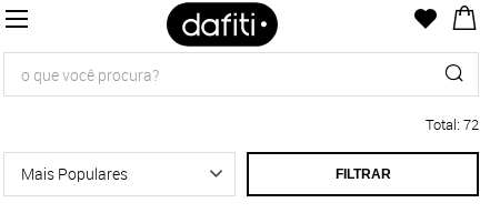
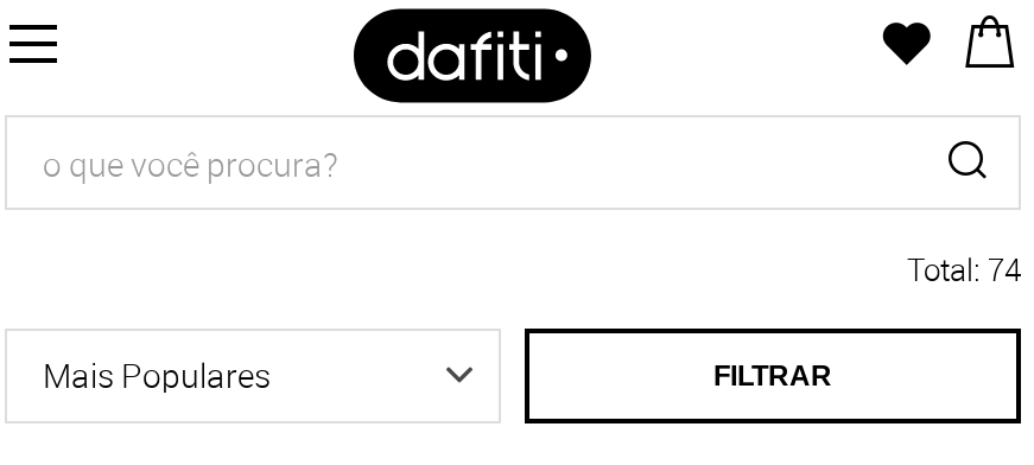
[426,114,479,134] Total: 72 -> [907,248,1021,291] Total: 74

